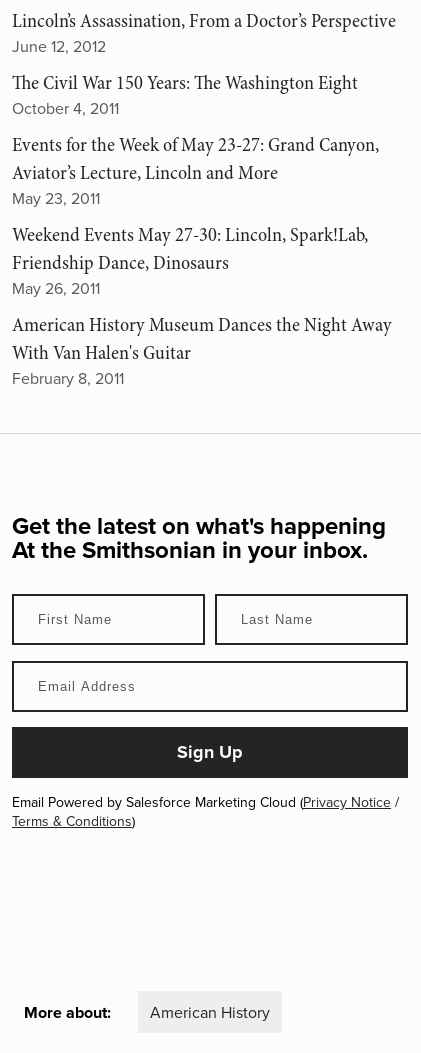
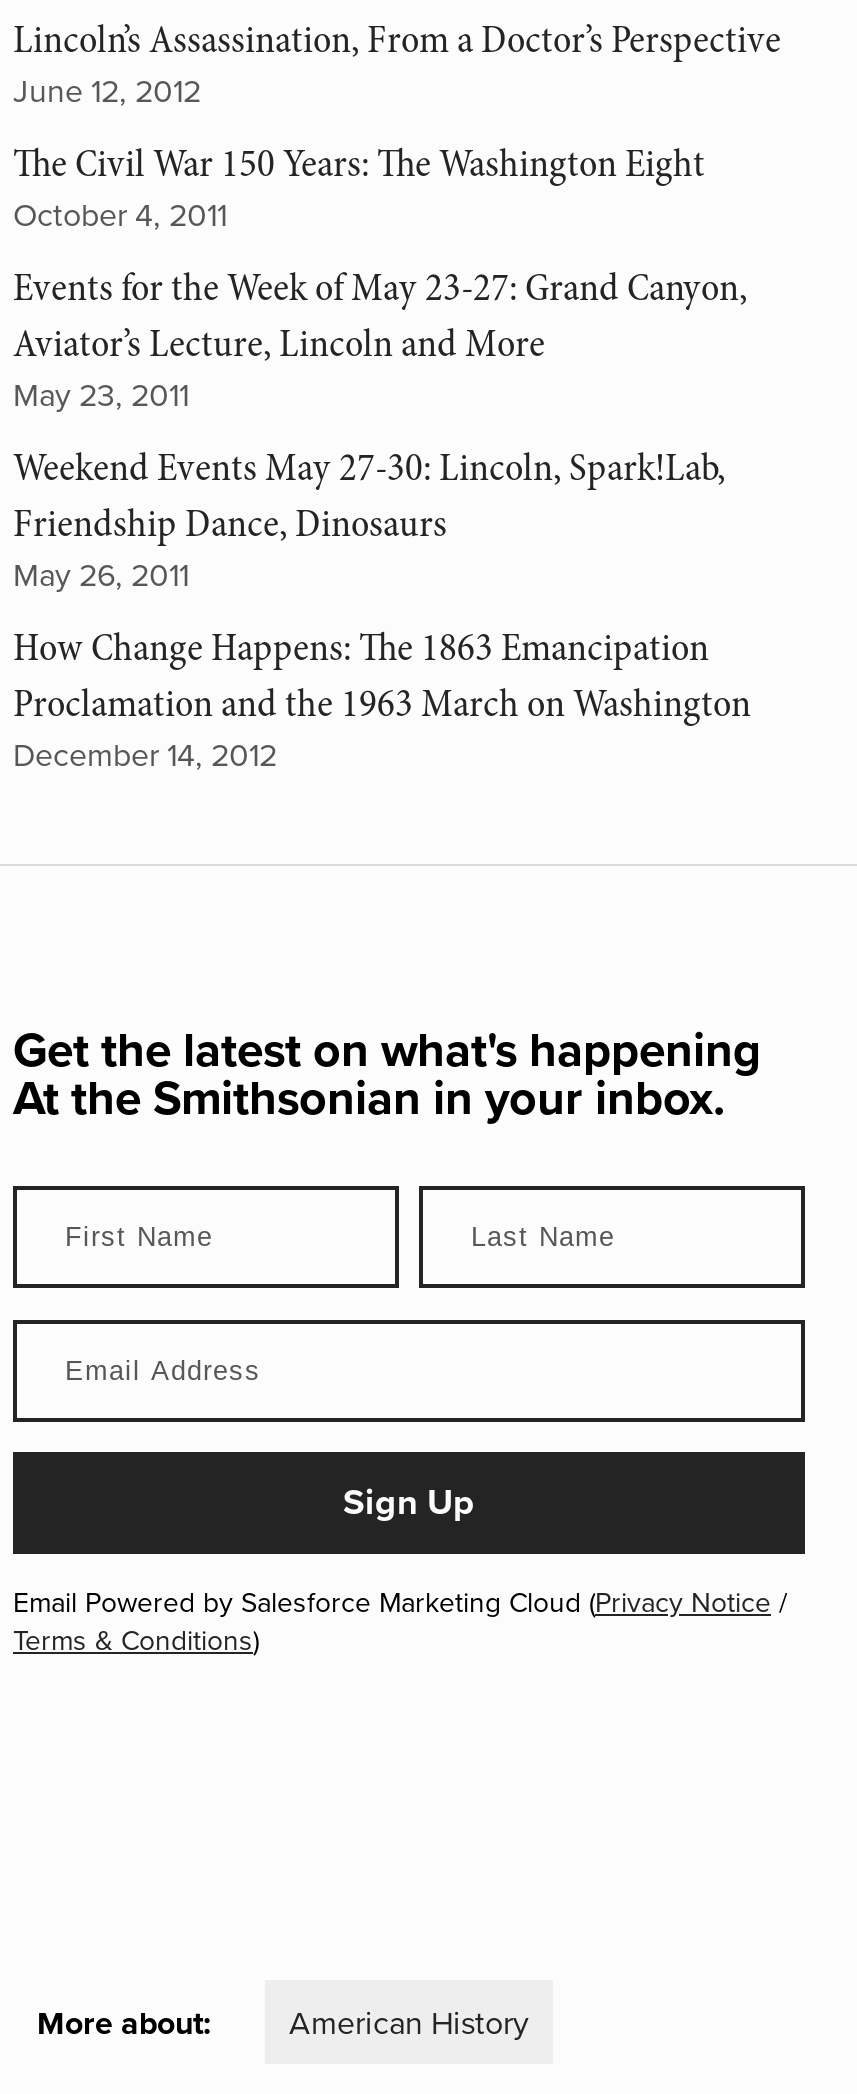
[12,312,392,389] American History Museum Dances the Night Away | With Van Halen's Guitar | February 8, 2011 -> [13,622,751,776] How Change Happens: The 1863 Emancipation | Proclamation and the 1963 March on Washington | December 14, 2012

